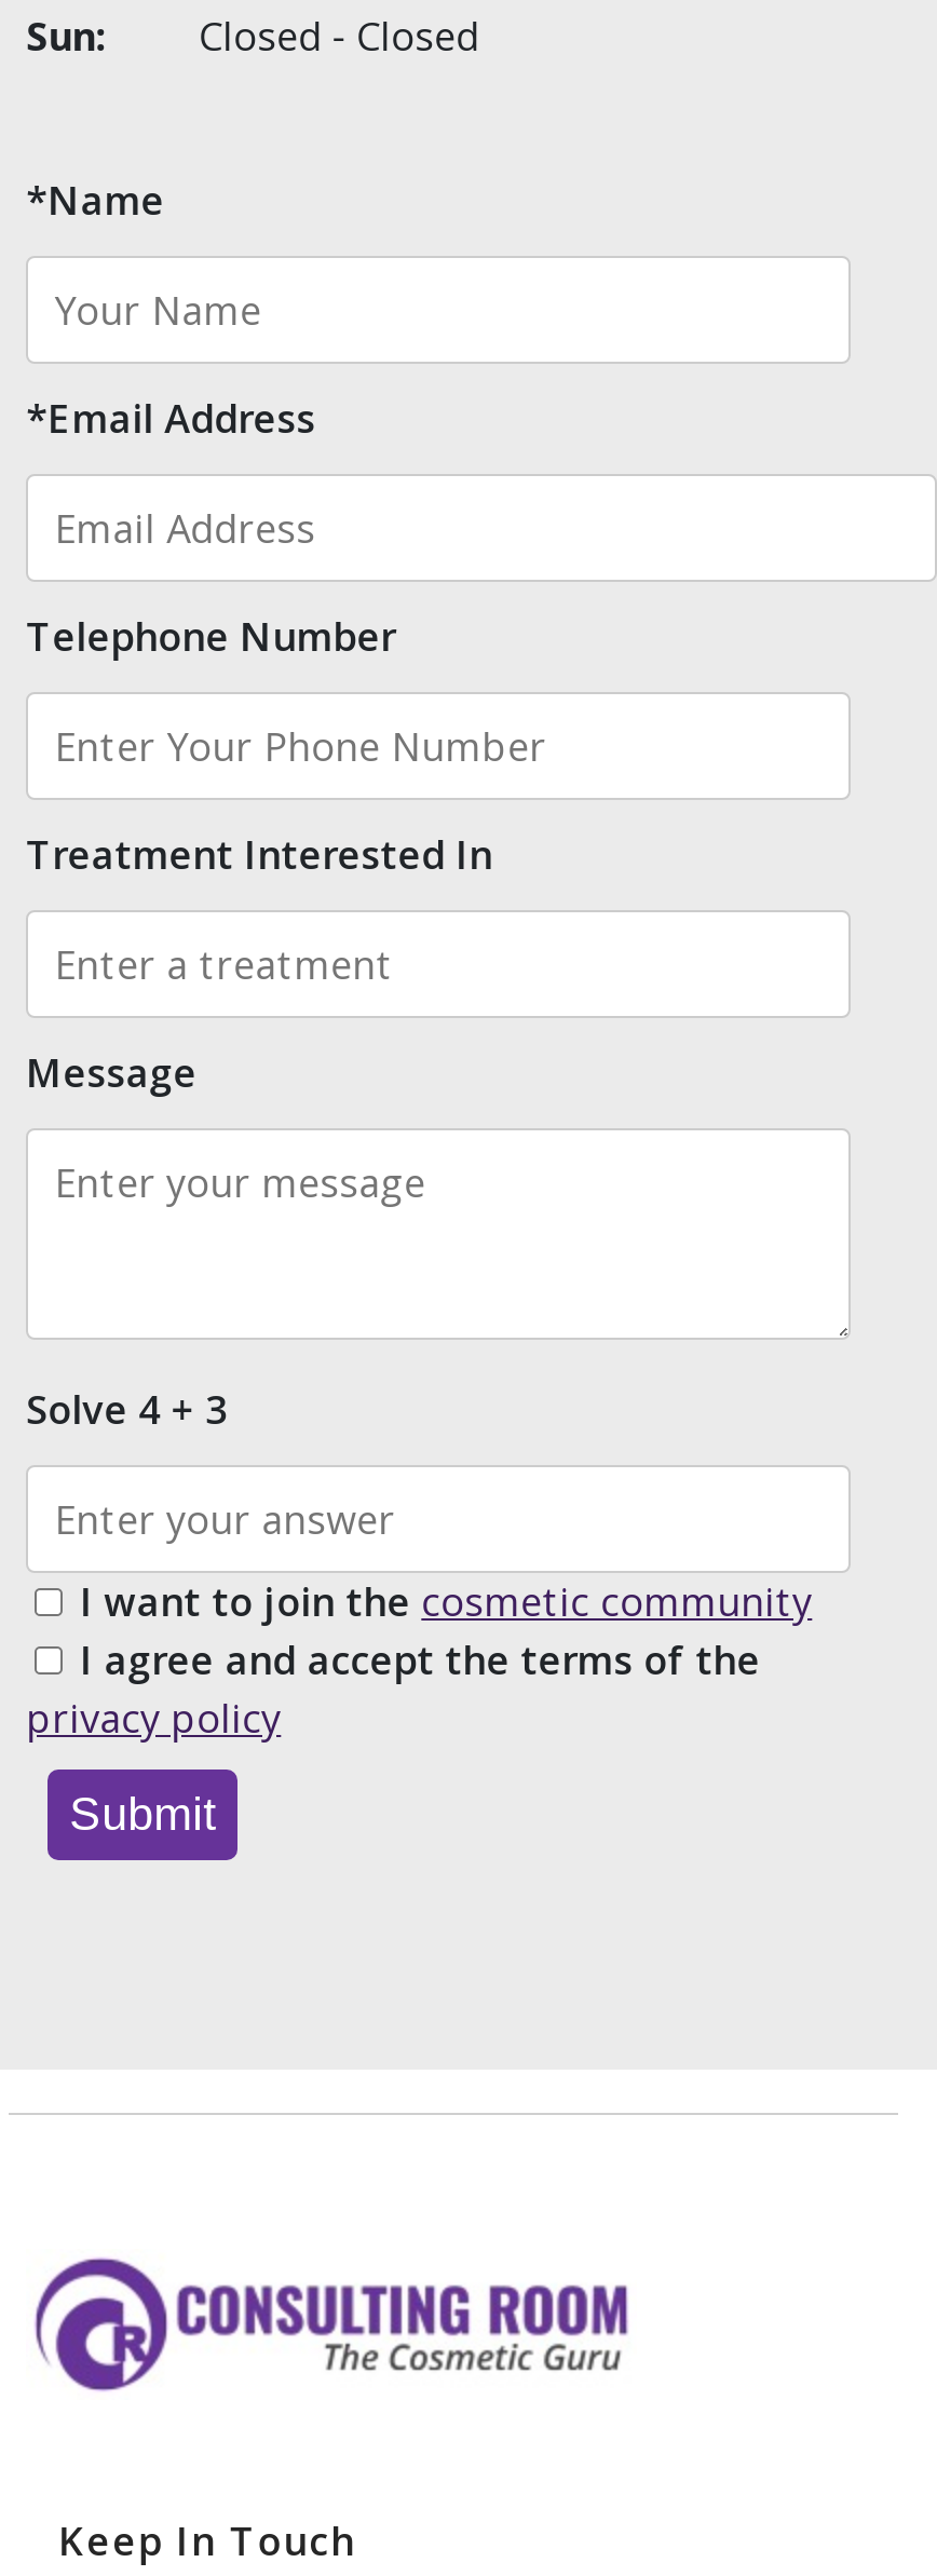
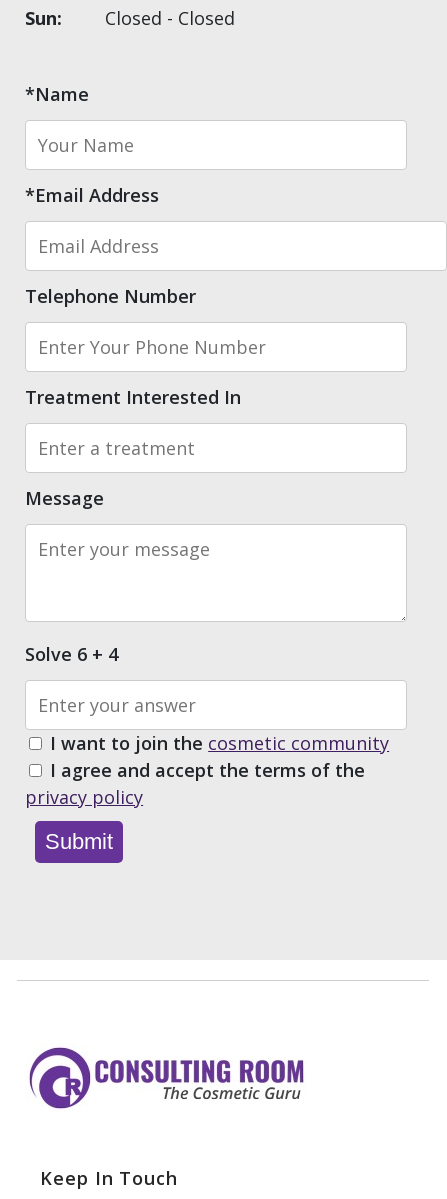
[26,1382,227,1434] Solve 4 + 3 -> [25,642,118,666] Solve 6 + 4

